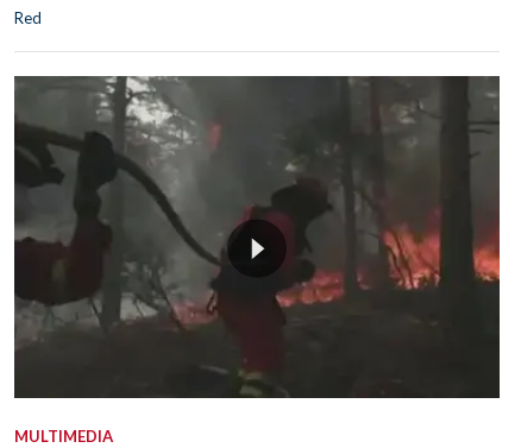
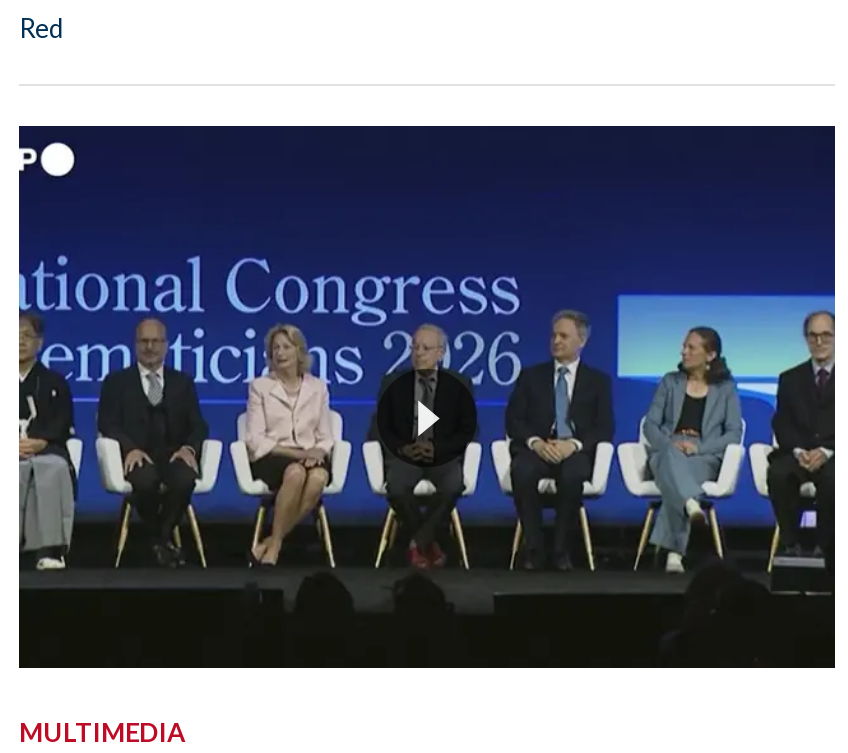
[13,75,501,398] [image] -> [17,123,837,669] [image]

